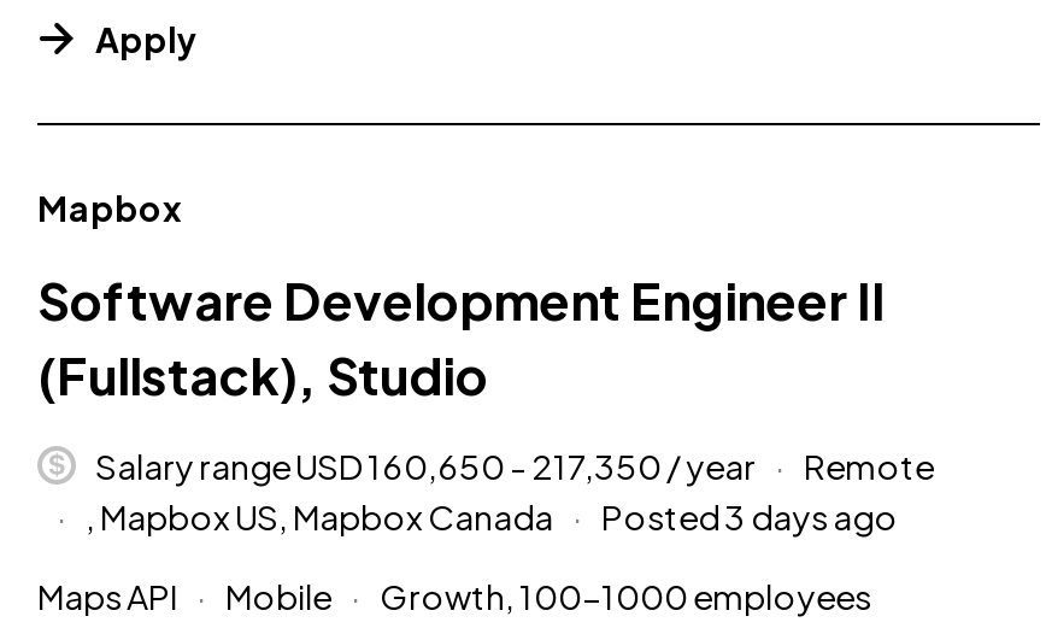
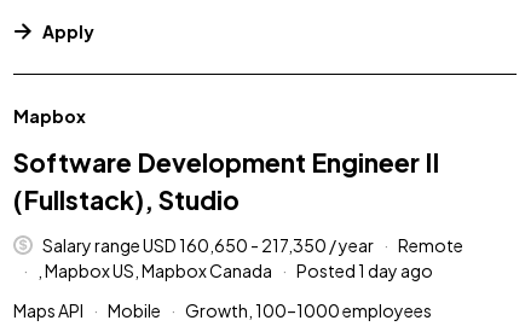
[601,494,898,537] Posted 3 days ago -> [296,259,433,281] Posted 1 day ago

